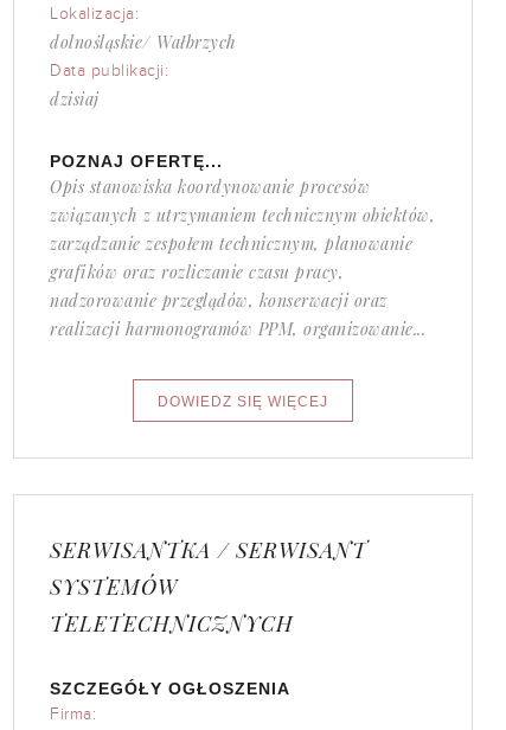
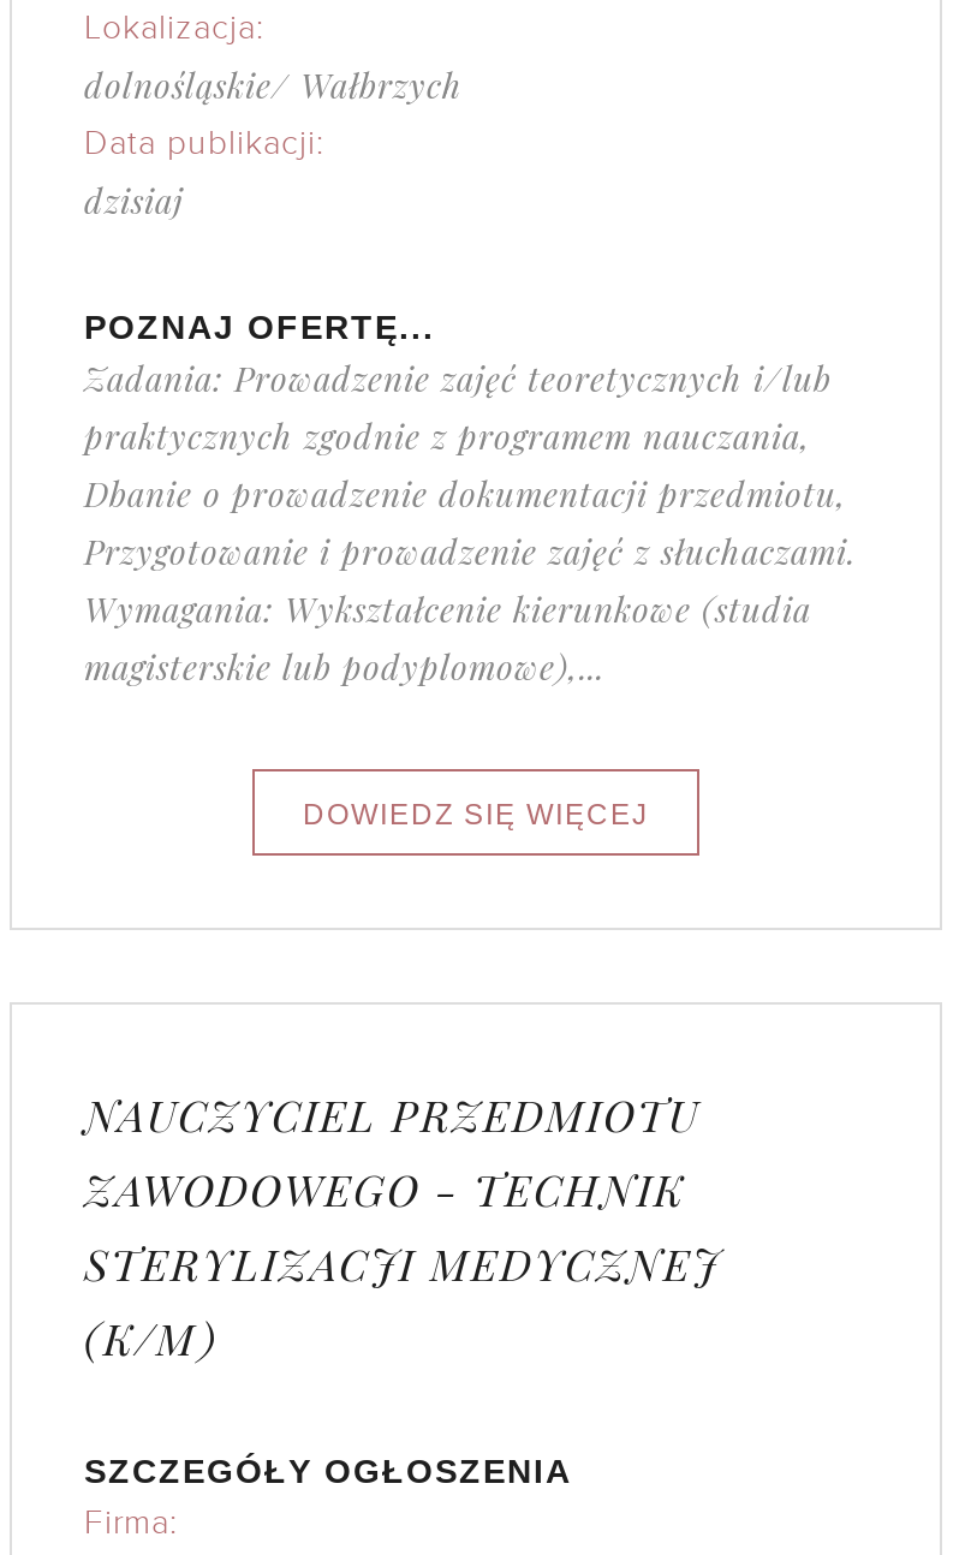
[50,175,435,340] Opis stanowiska koordynowanie procesów | związanych z utrzymaniem technicznym obiektów, | zarządzanie zespołem technicznym, planowanie | grafików oraz rozliczanie czasu pracy, | nadzorowanie przeglądów, konserwacji oraz | realizacji harmonogramów PPM, organizowanie... -> [84,356,856,690] Zadania: Prowadzenie zajęć teoretycznych i/lub | praktycznych zgodnie z programem nauczania, | Dbanie o prowadzenie dokumentacji przedmiotu, | Przygotowanie i prowadzenie zajęć z słuchaczami. | Wymagania: Wykształcenie kierunkowe (studia | magisterskie lub podyplomowe),...
[50,536,367,638] SERWISANTKA / SERWISANT | SYSTEMÓW | TELETECHNICZNYCH -> [84,1086,721,1368] NAUCZYCIEL PRZEDMIOTU | ZAWODOWEGO - TECHNIK | STERYLIZACJI MEDYCZNEJ | (K/M)

